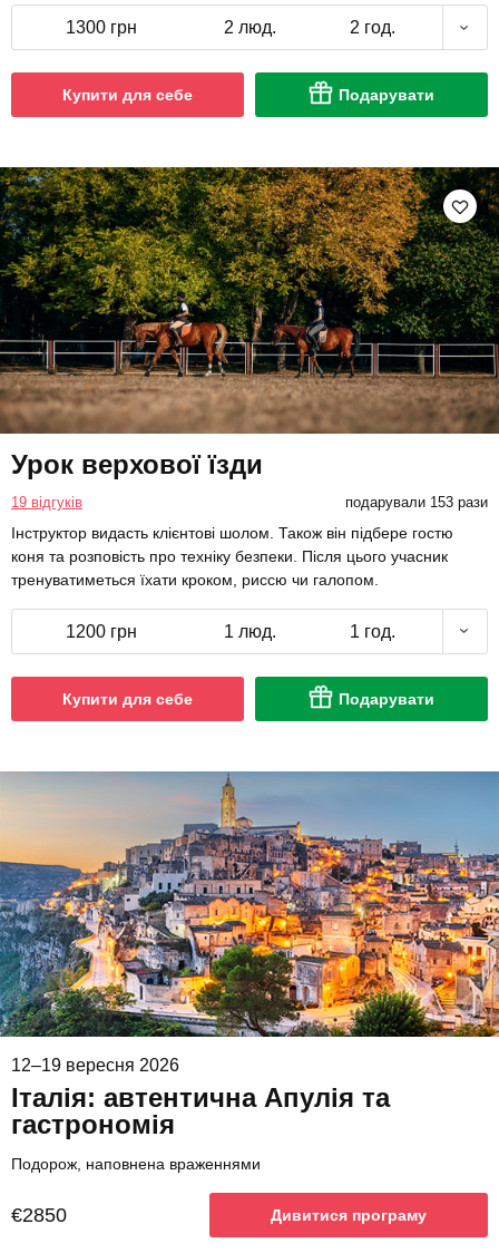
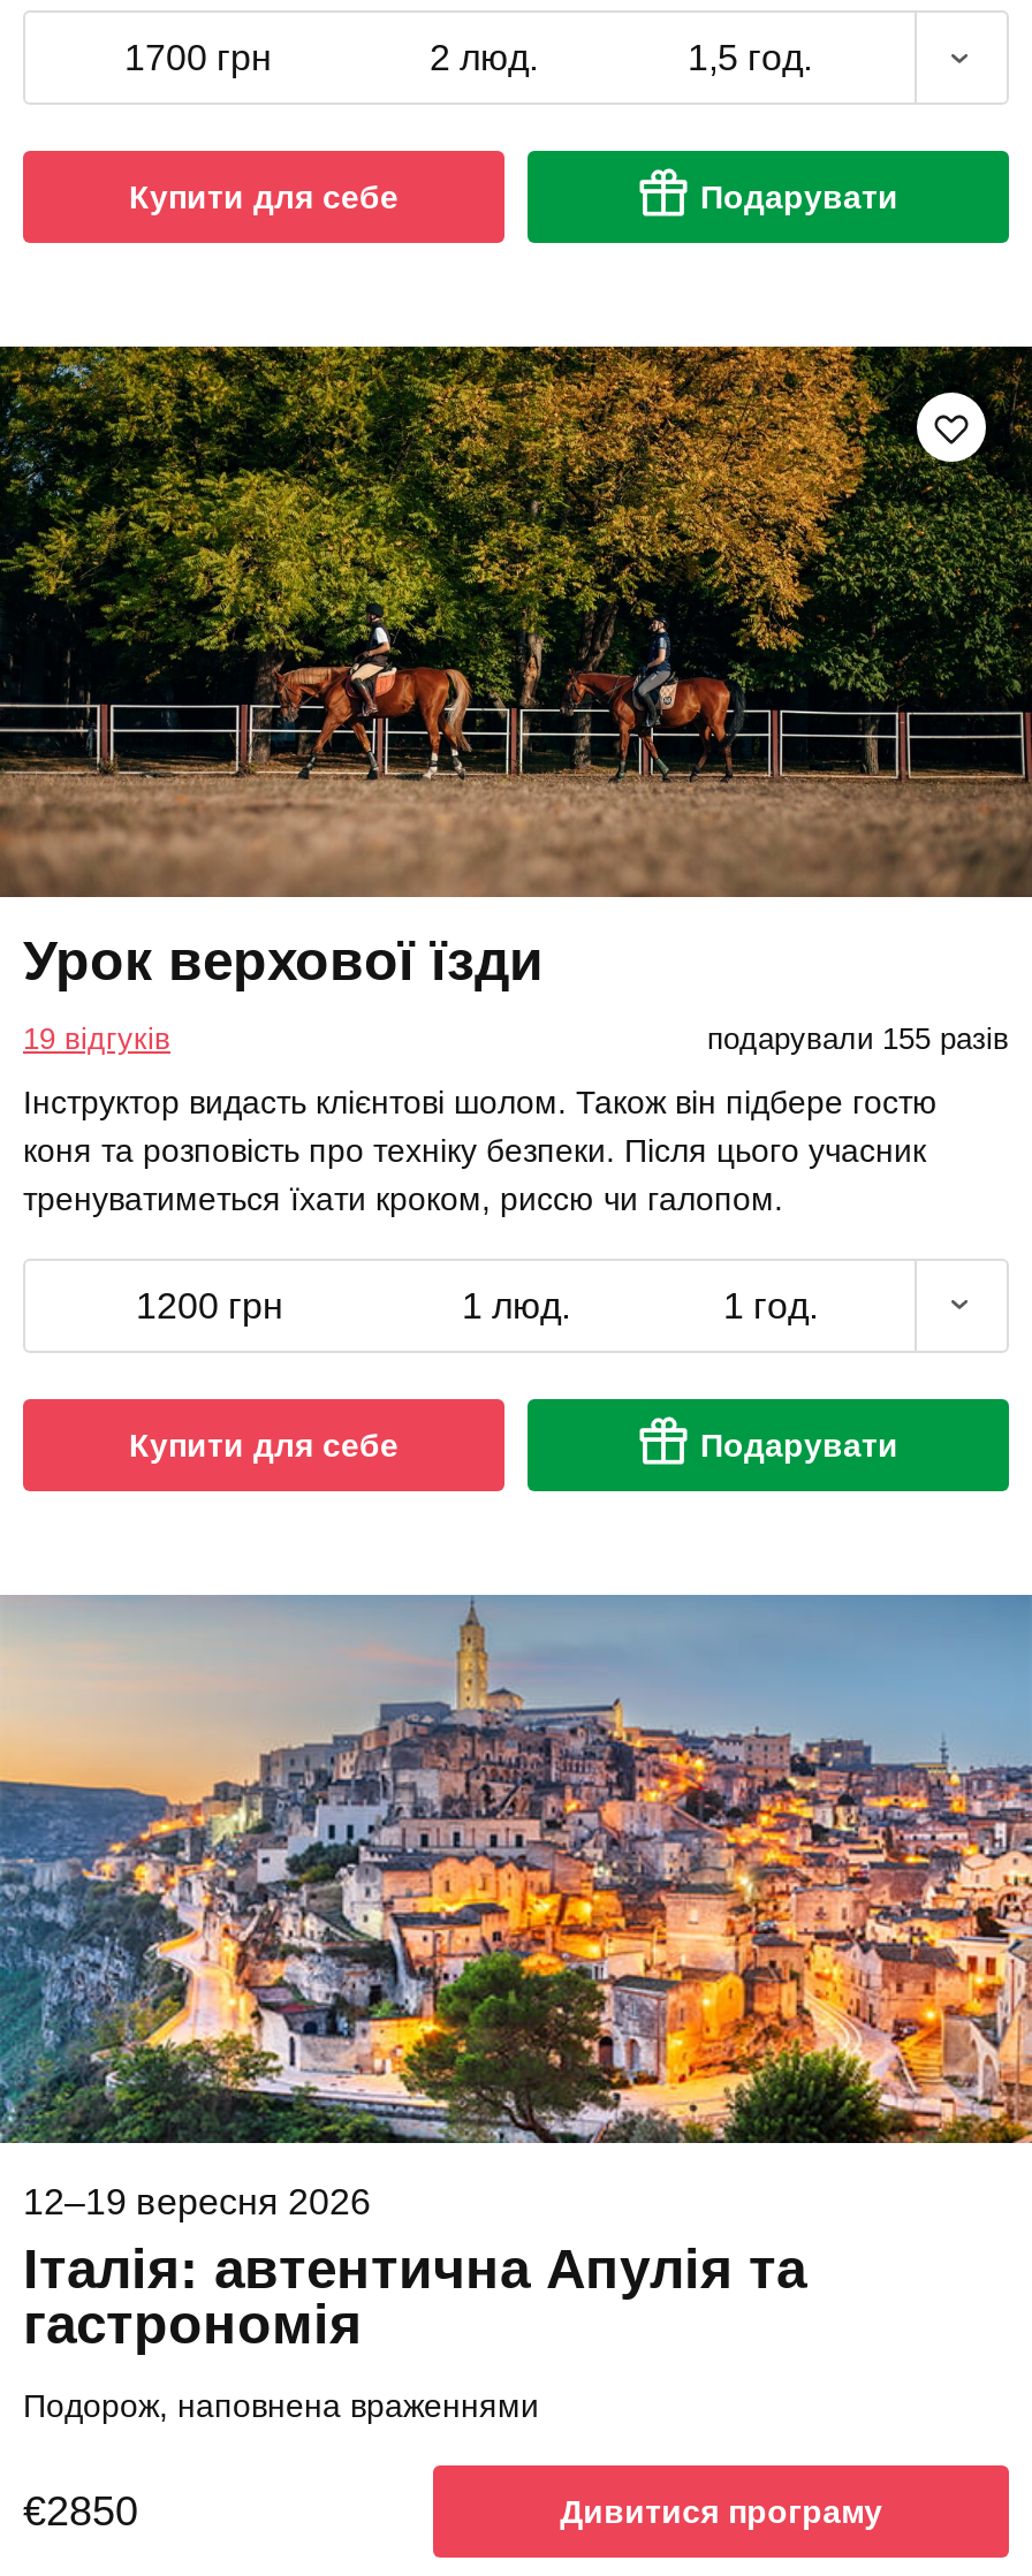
[66,18,137,37] 1300 грн -> [124,39,272,78] 1700 грн
[350,18,395,37] 2 год. -> [688,39,812,78] 1,5 год.
[345,494,488,510] подарували 153 рази -> [707,1021,1009,1055] подарували 155 разів

